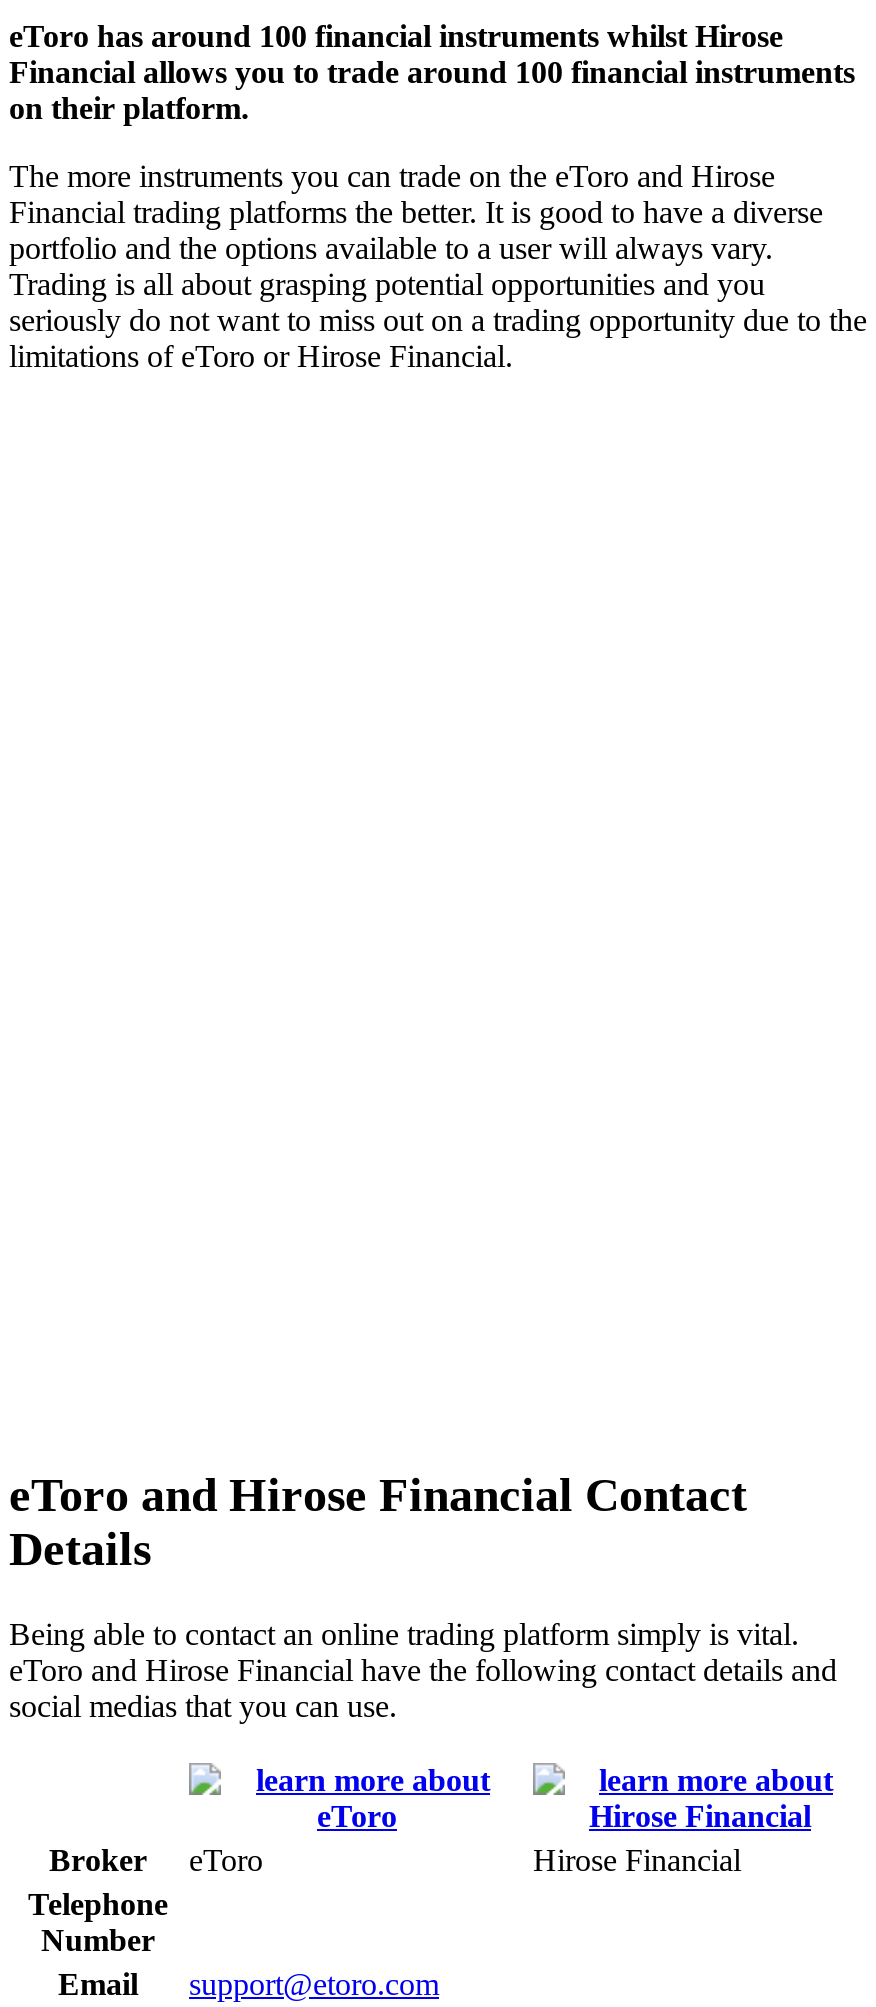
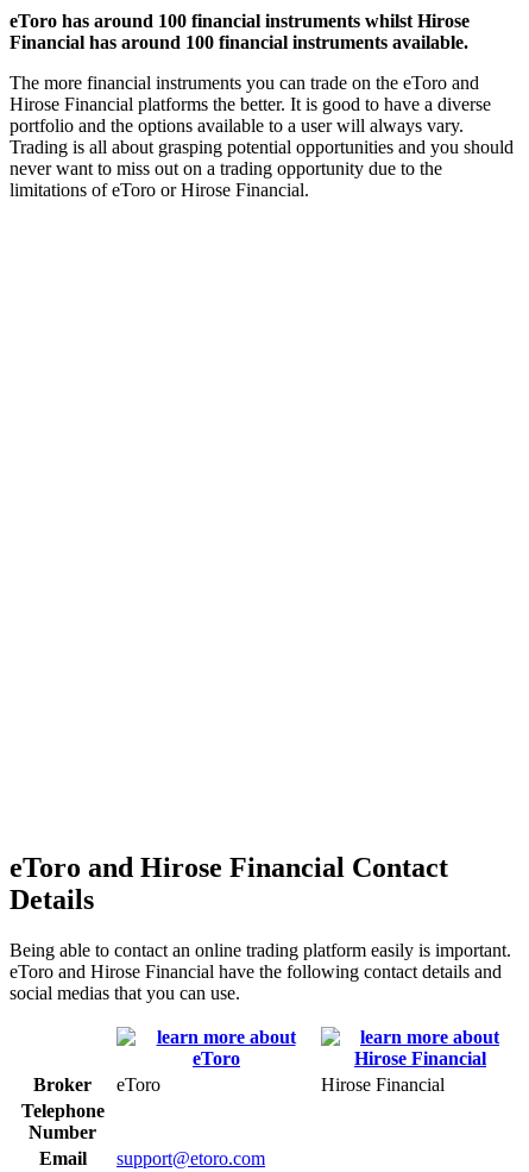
[9,54,855,124] Financial allows you to trade around 100 financial instruments | on their platform. -> [10,32,468,52] Financial has around 100 financial instruments available.
[9,158,823,228] The more instruments you can trade on the eToro and Hirose | Financial trading platforms the better. It is good to have a diverse -> [10,72,491,114] The more financial instruments you can trade on the eToro and | Hirose Financial platforms the better. It is good to have a diverse
[9,266,867,336] Trading is all about grasping potential opportunities and you | seriously do not want to miss out on a trading opportunity due to the -> [10,136,514,178] Trading is all about grasping potential opportunities and you should | never want to miss out on a trading opportunity due to the
[9,1616,799,1650] Being able to contact an online trading platform simply is vital. -> [10,940,511,960] Being able to contact an online trading platform easily is important.

